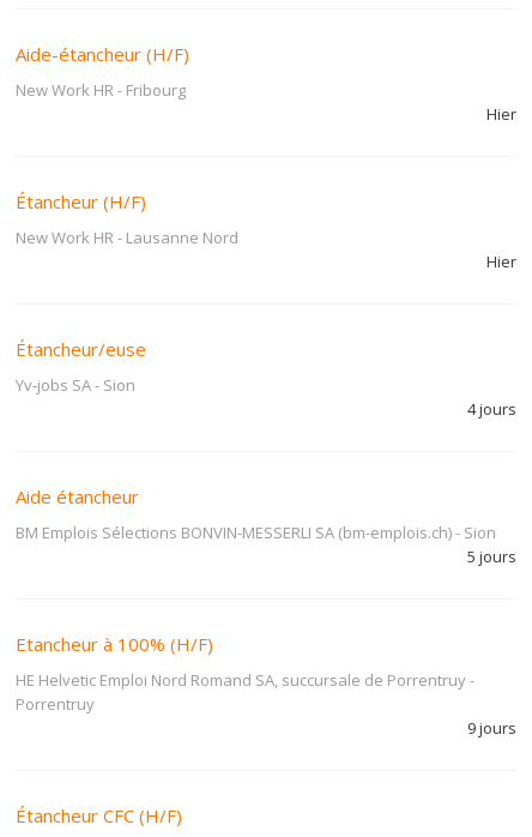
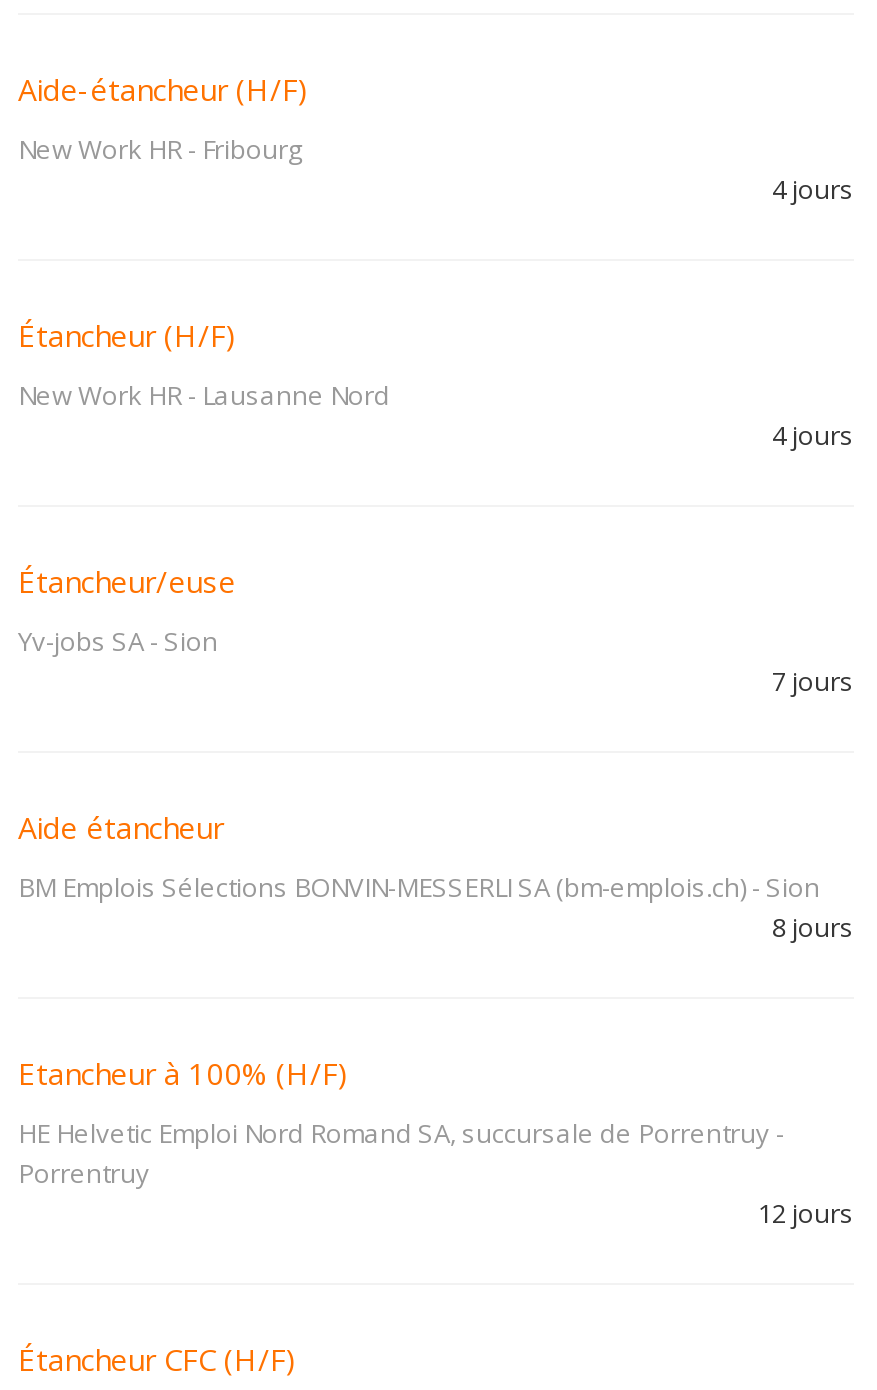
[486,103,516,125] Hier -> [772,171,854,207] 4 jours
[486,251,516,272] Hier -> [772,417,854,453] 4 jours
[467,398,516,420] 4 jours -> [772,663,854,699] 7 jours
[467,546,516,567] 5 jours -> [772,909,854,945] 8 jours
[467,717,516,739] 9 jours -> [758,1195,854,1231] 12 jours

